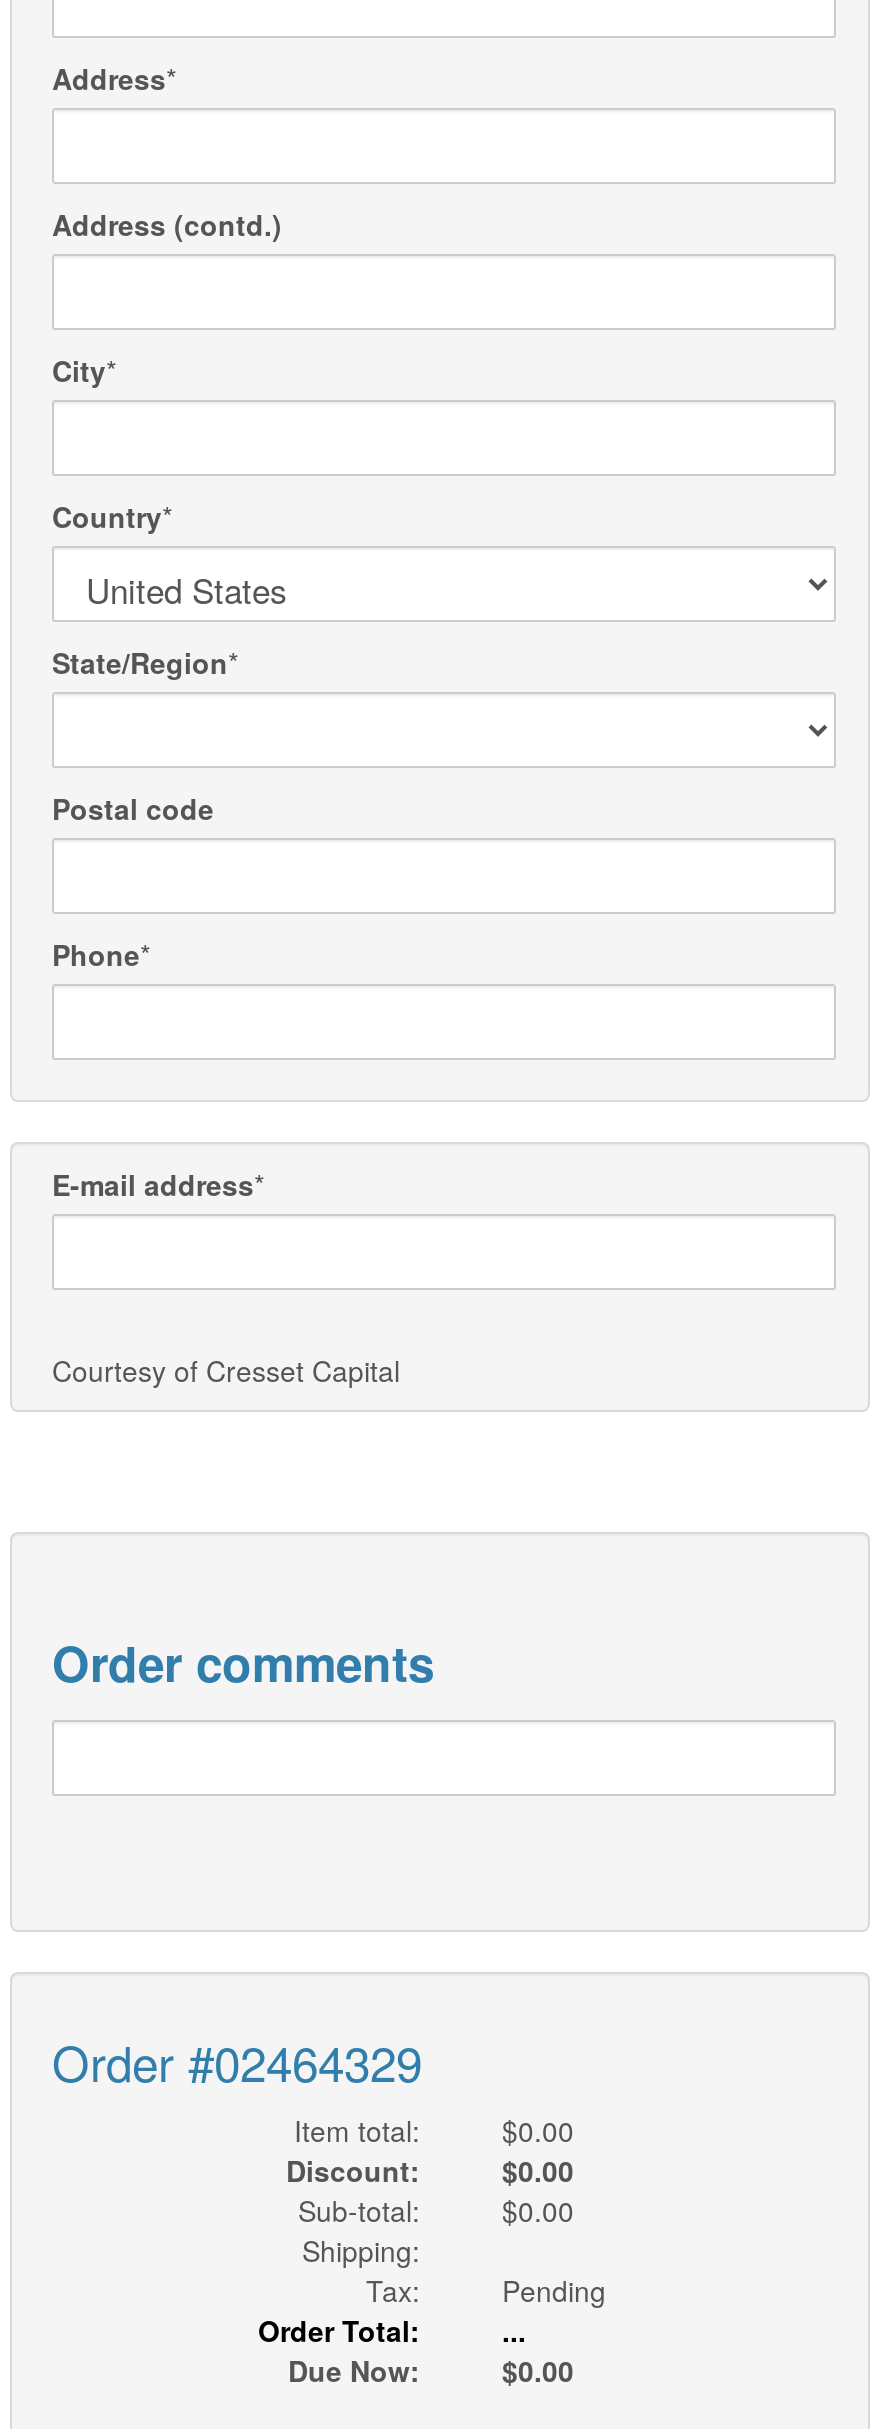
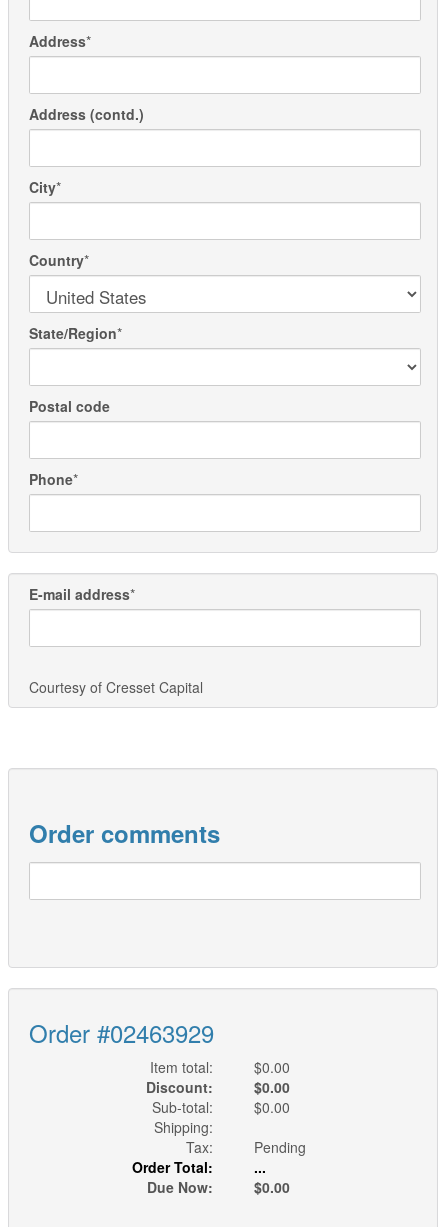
[52,2025,422,2095] Order #02464329 -> [29,1015,214,1050] Order #02463929

